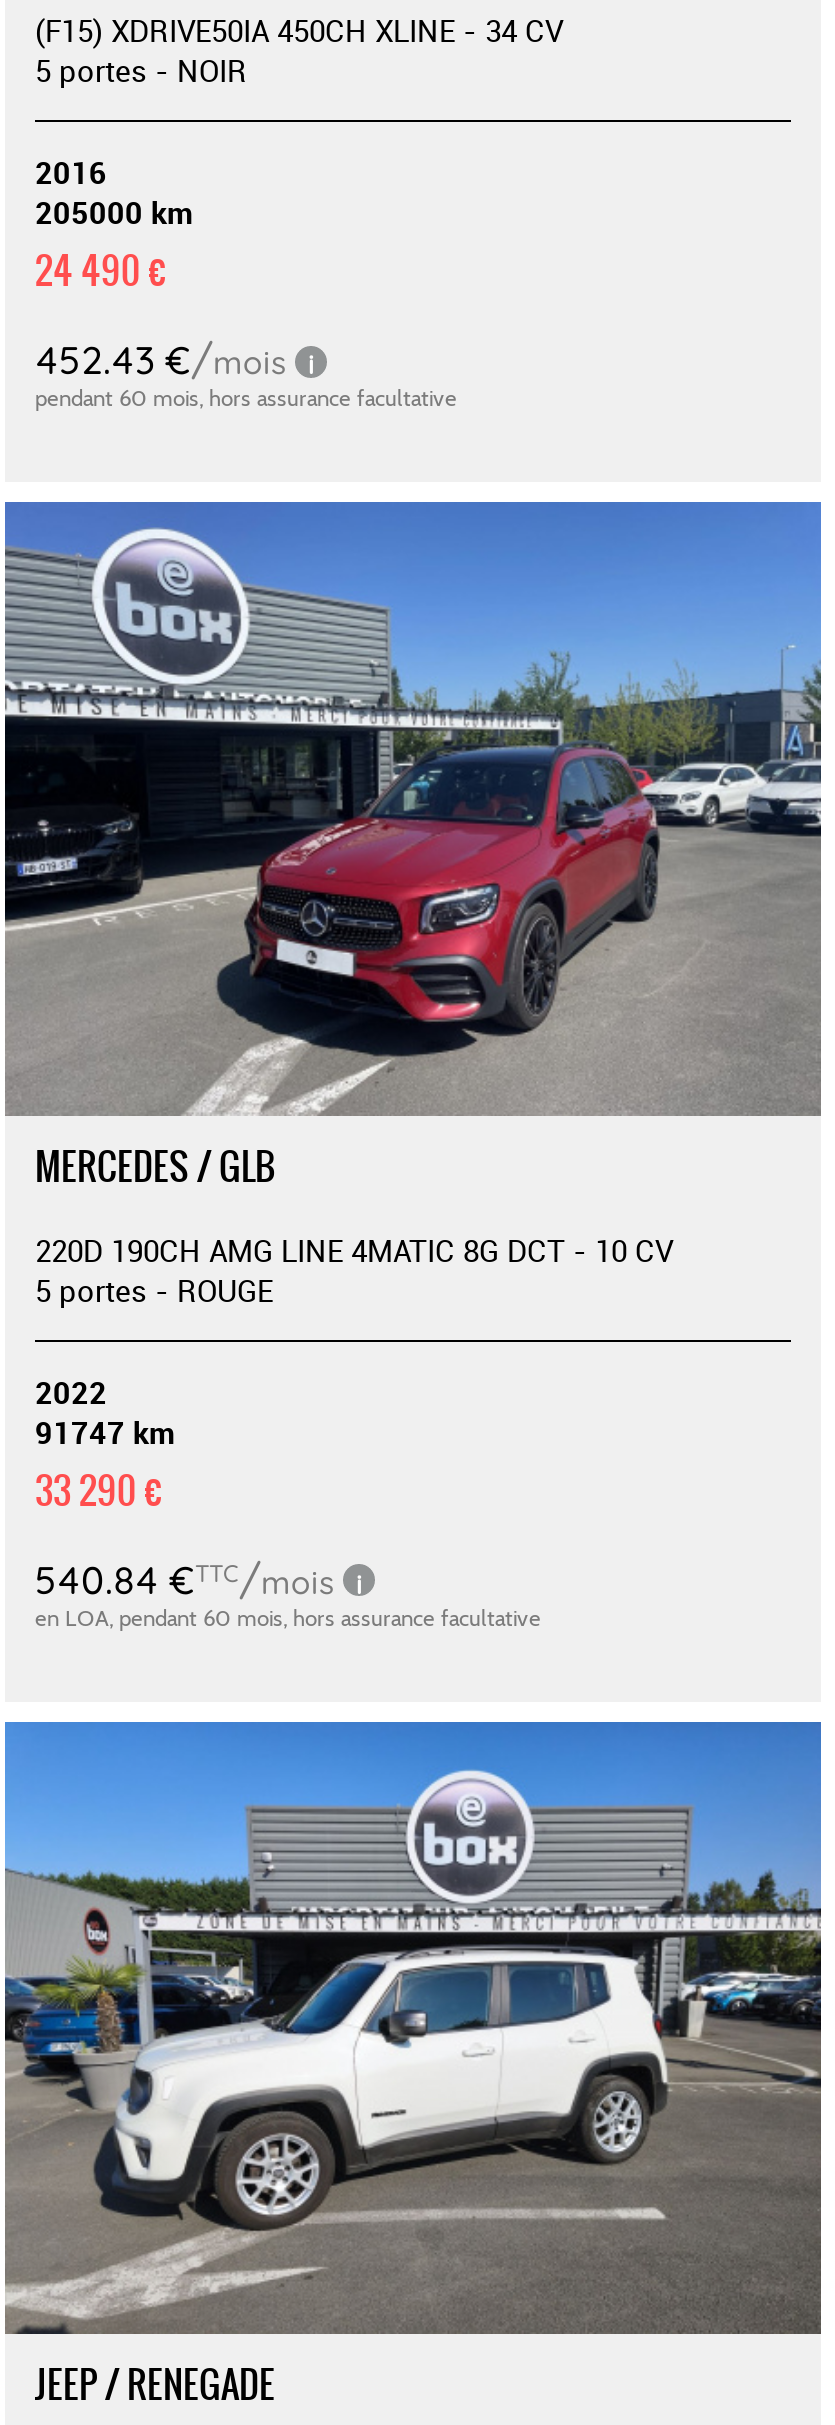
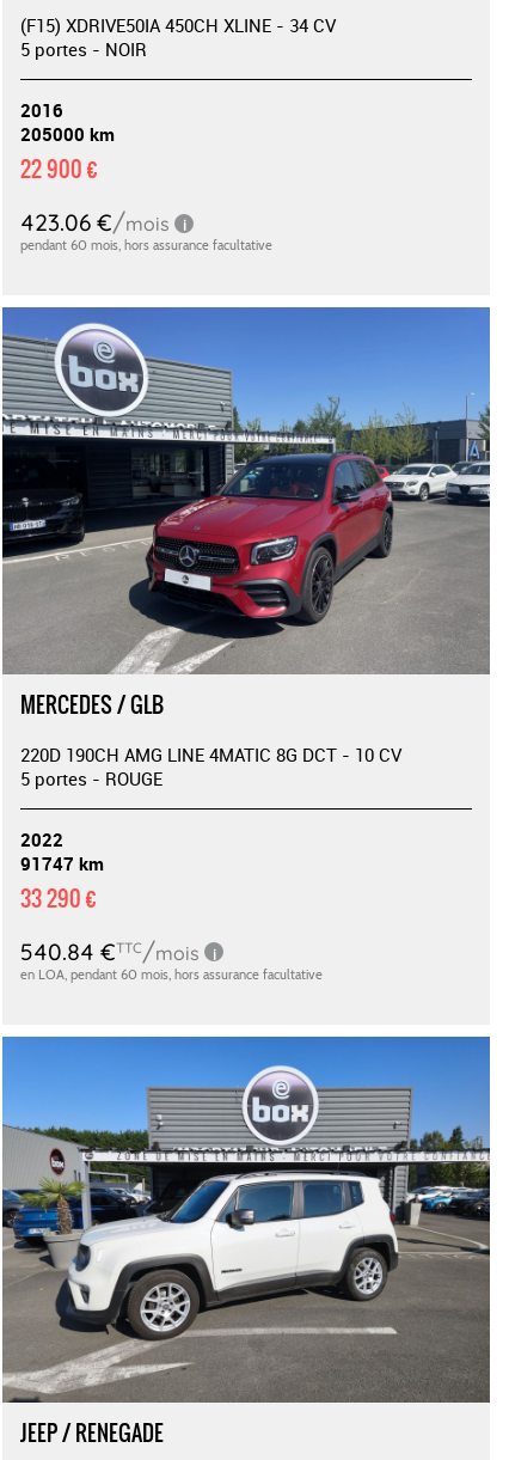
[35,245,167,299] 24 490 € -> [20,154,98,186] 22 900 €

